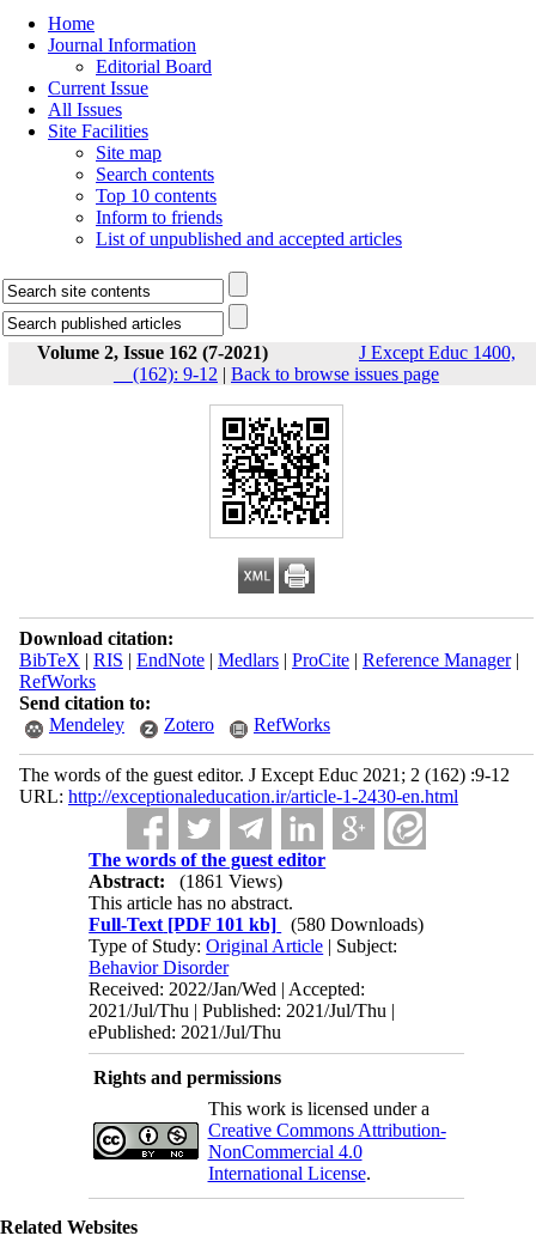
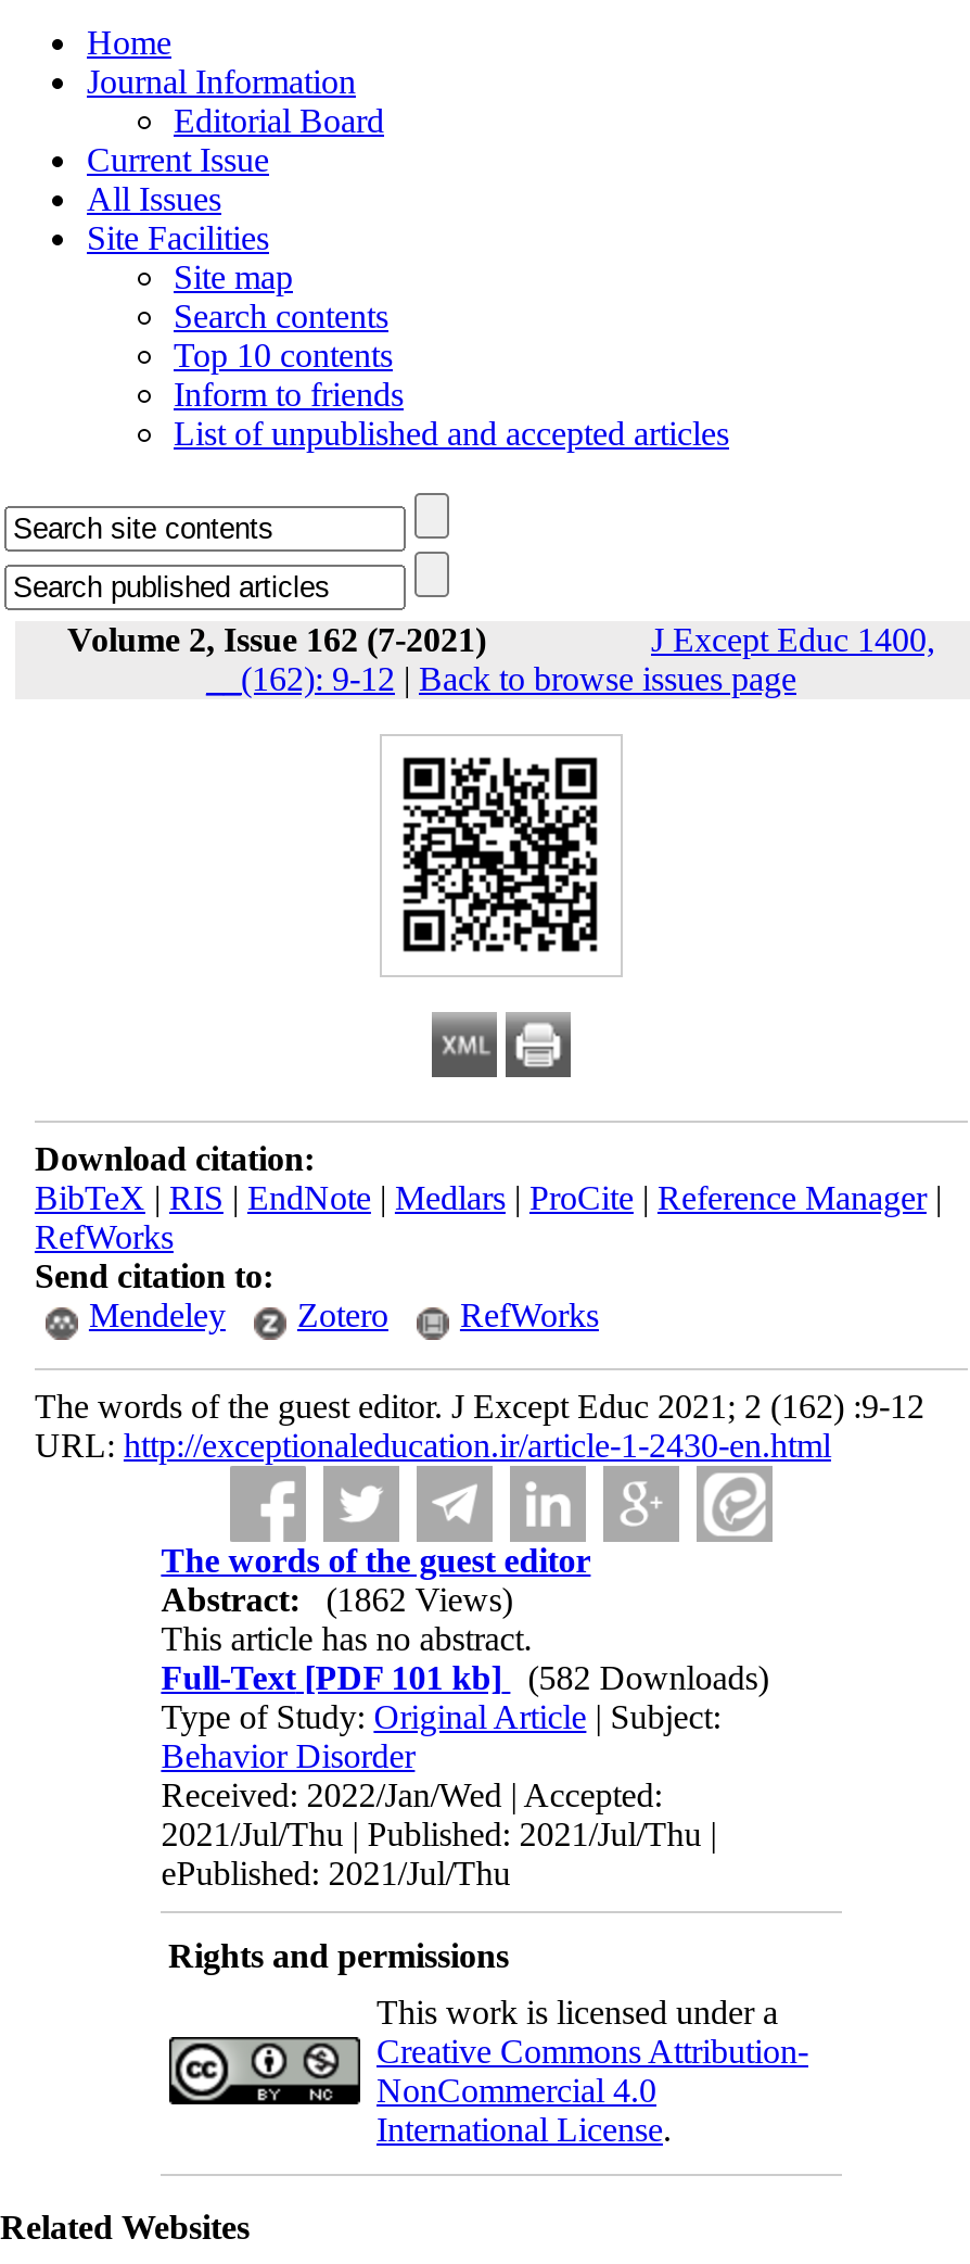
[89,871,283,891] Abstract: (1861 Views) -> [161,1581,513,1618] Abstract: (1862 Views)
[89,914,424,935] Full-Text [PDF 101 kb] (580 Downloads) -> [161,1659,769,1696] Full-Text [PDF 101 kb] (582 Downloads)

